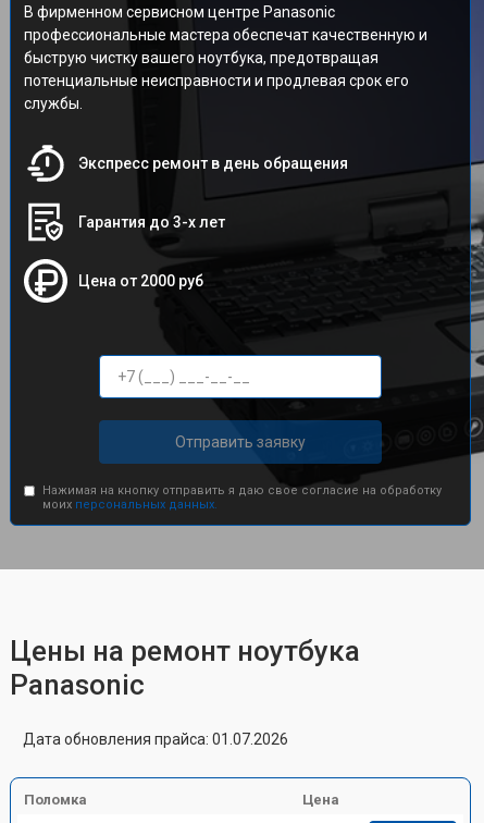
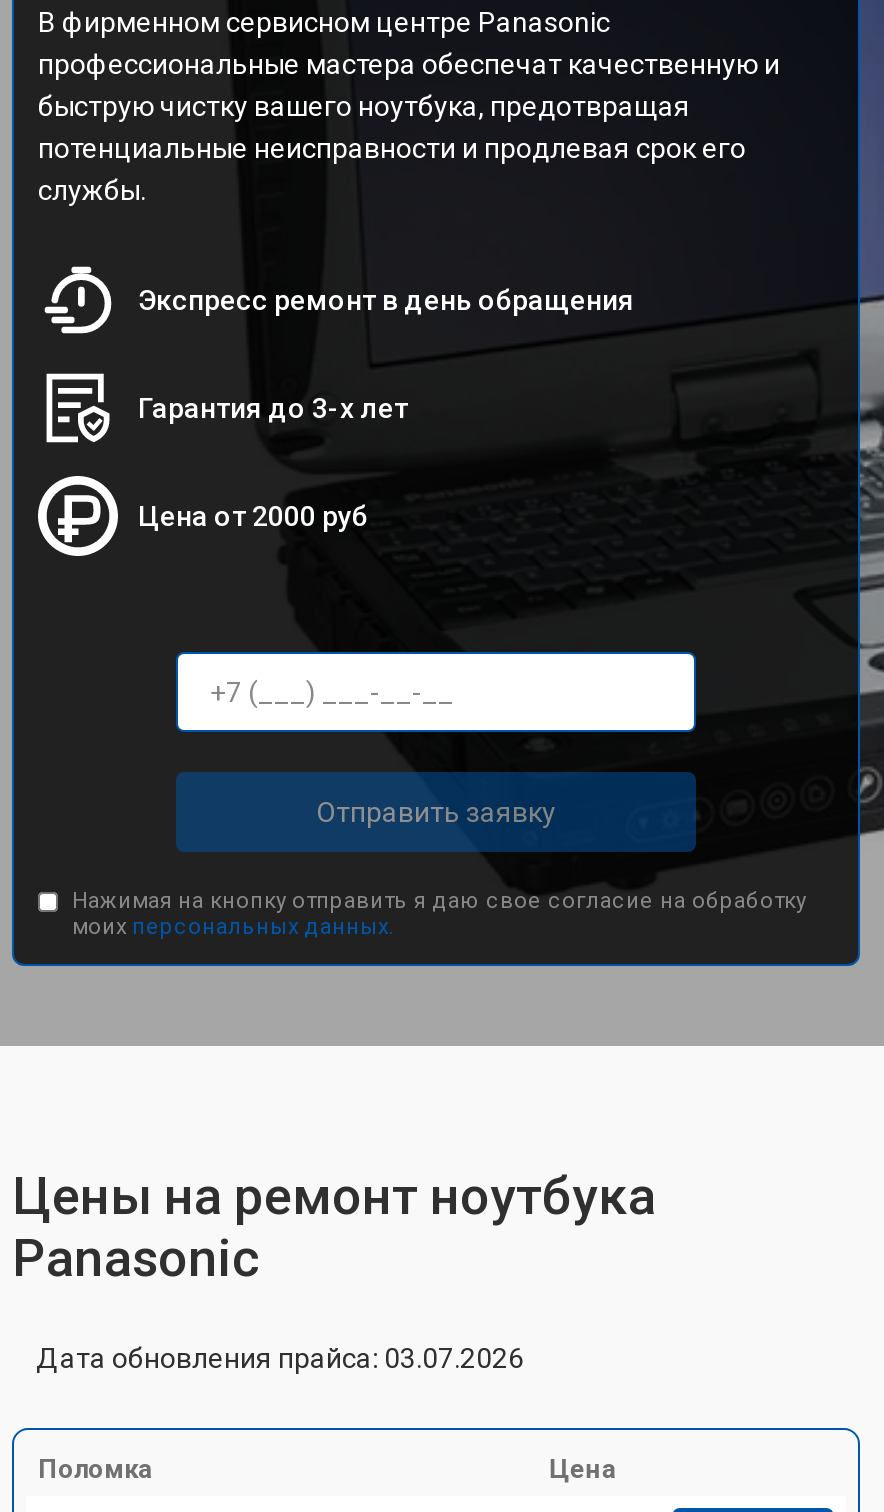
[23,730,288,748] Дата обновления прайса: 01.07.2026 -> [36,1342,524,1374] Дата обновления прайса: 03.07.2026

